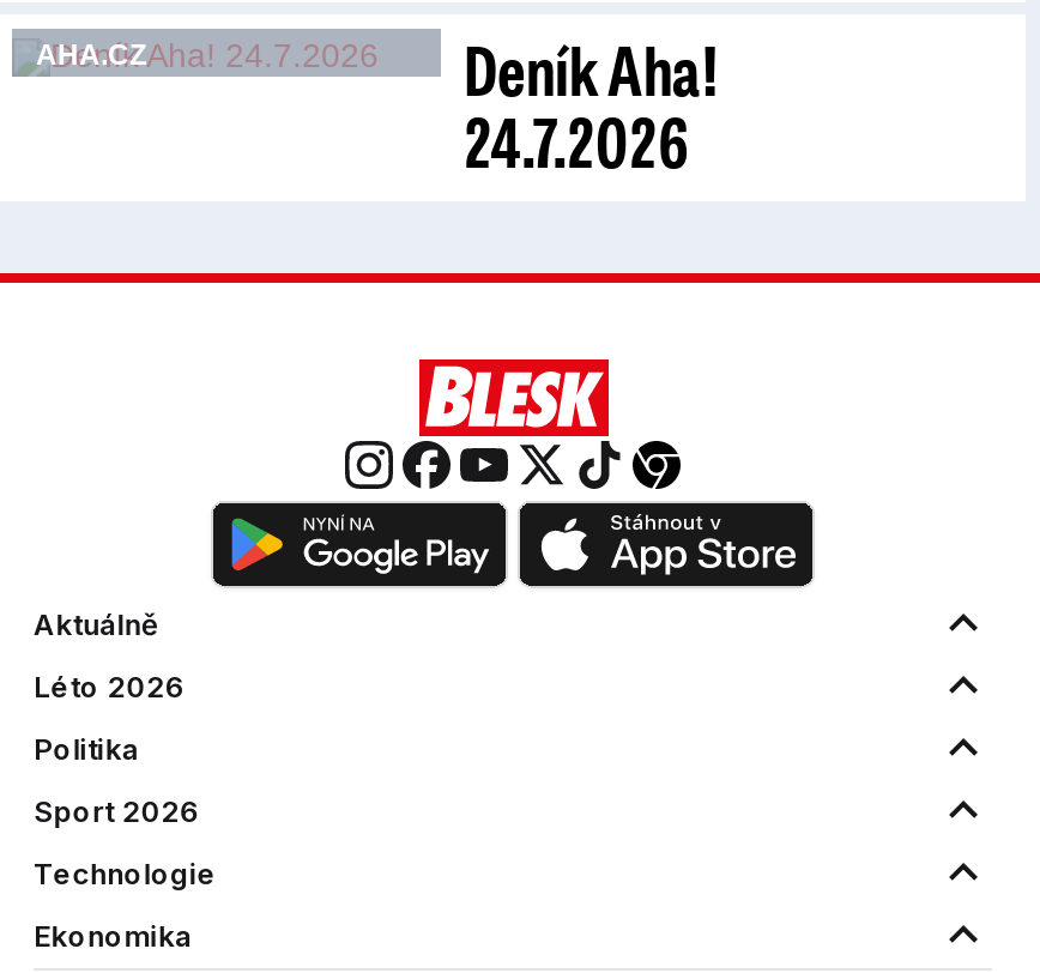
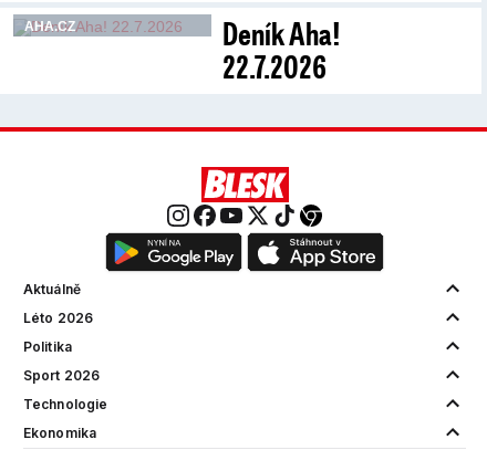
[464,97,689,185] 24.7.2026 -> [222,46,326,87] 22.7.2026

